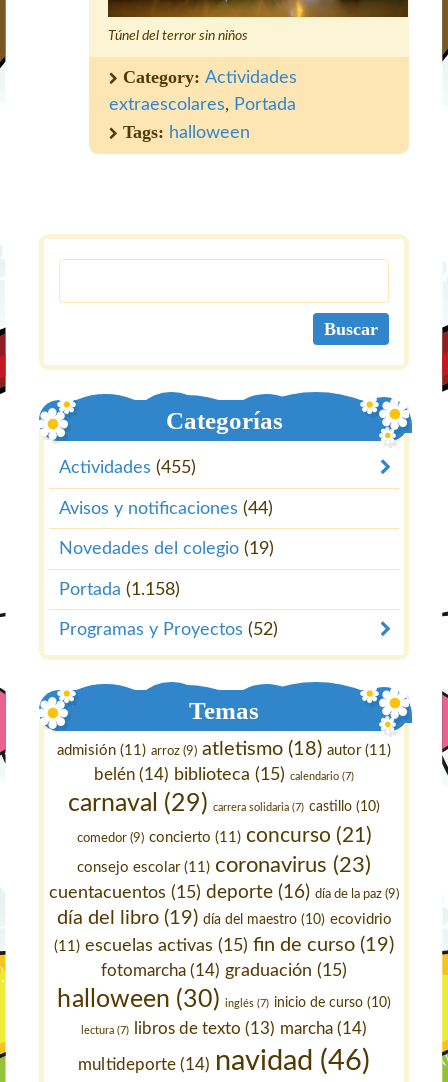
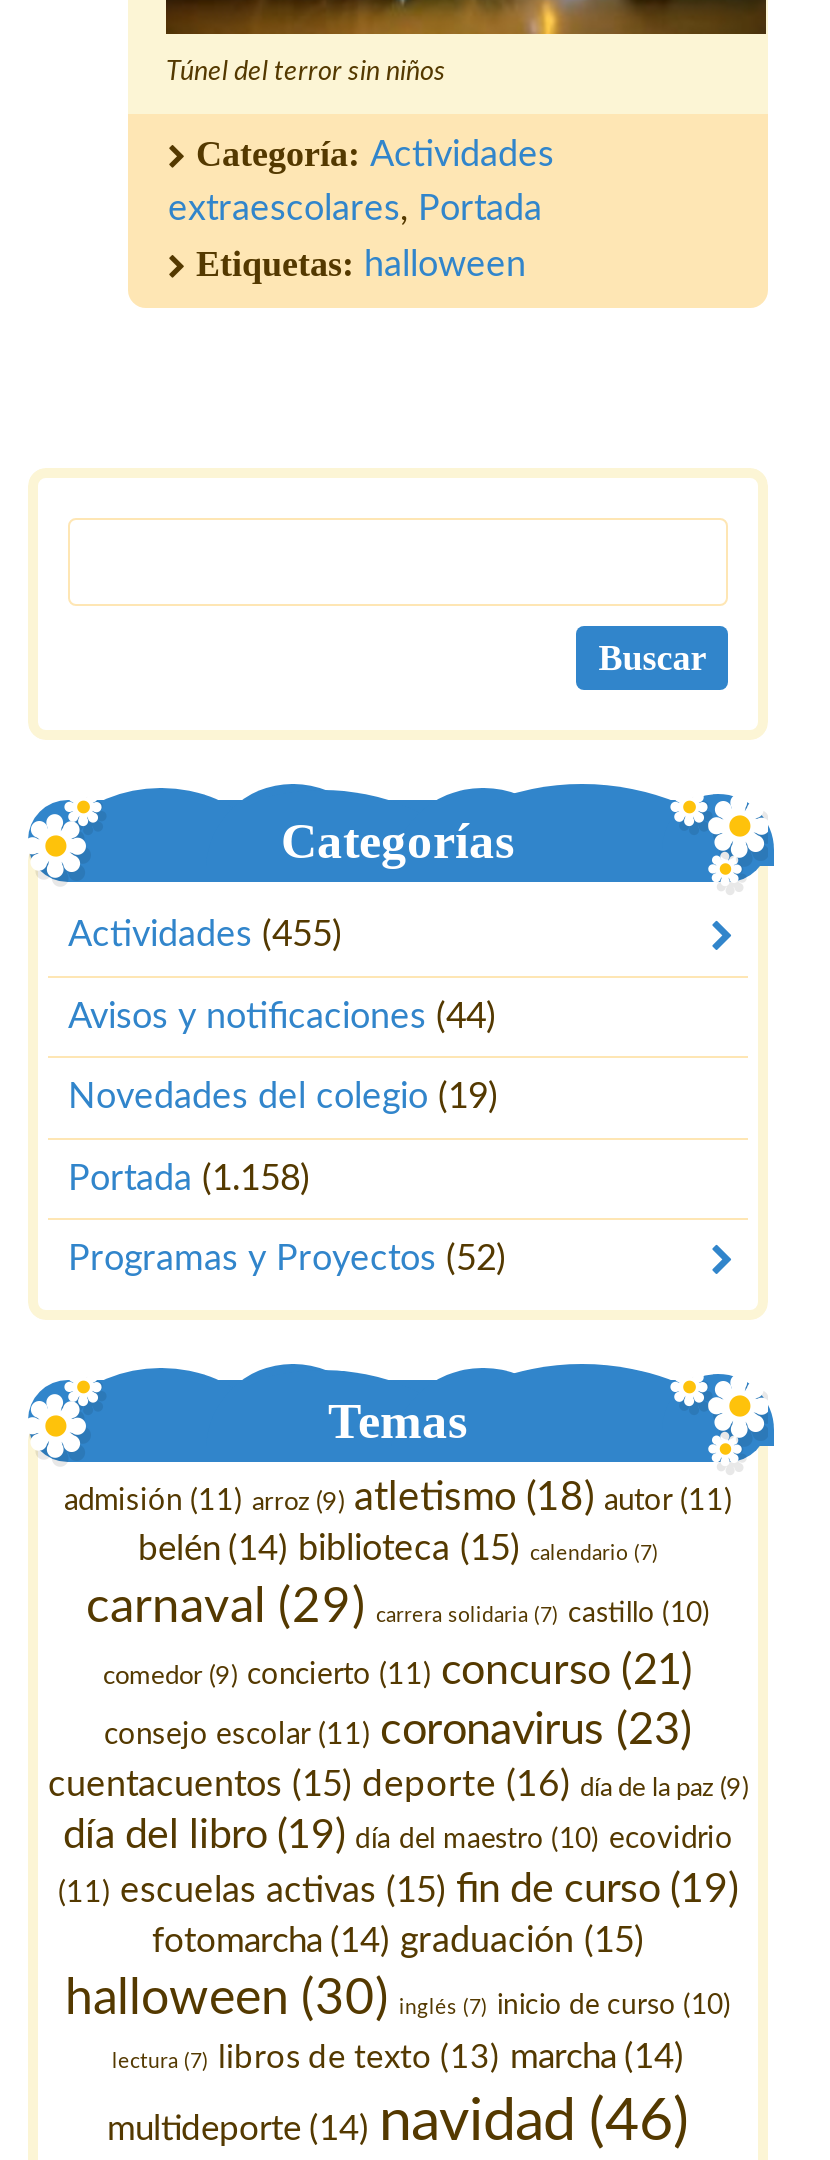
[123,67,297,87] Category: Actividades -> [196,133,554,173] Categoría: Actividades
[123,122,250,142] Tags: halloween -> [196,243,526,283] Etiquetas: halloween

